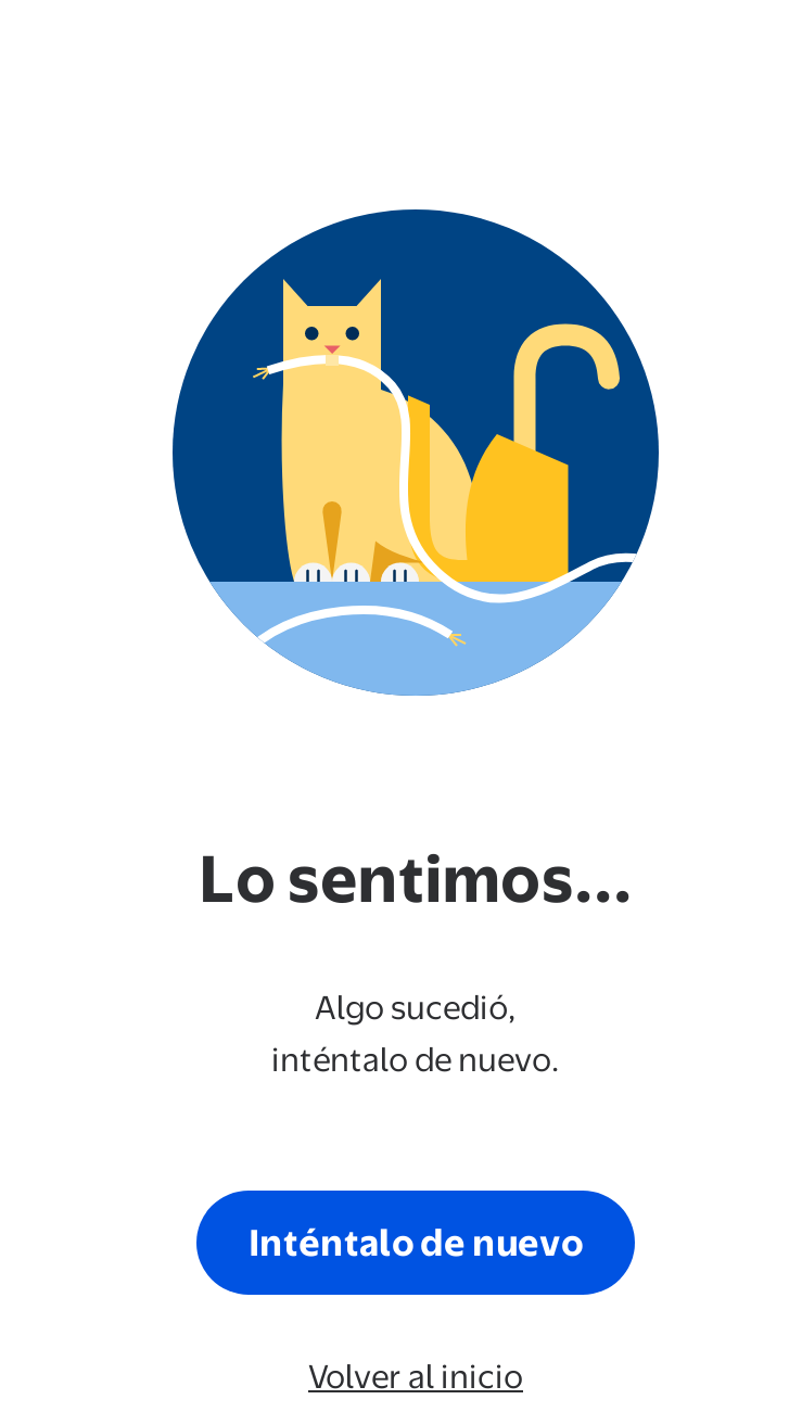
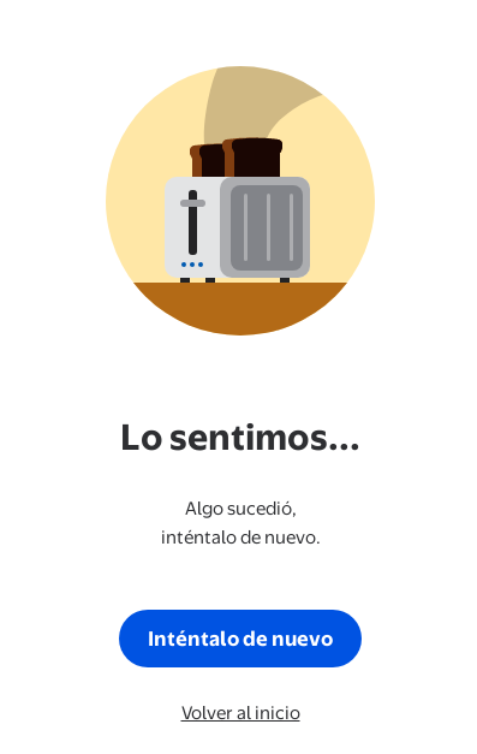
[170,207,661,698] [image] -> [106,66,375,337] [image]

